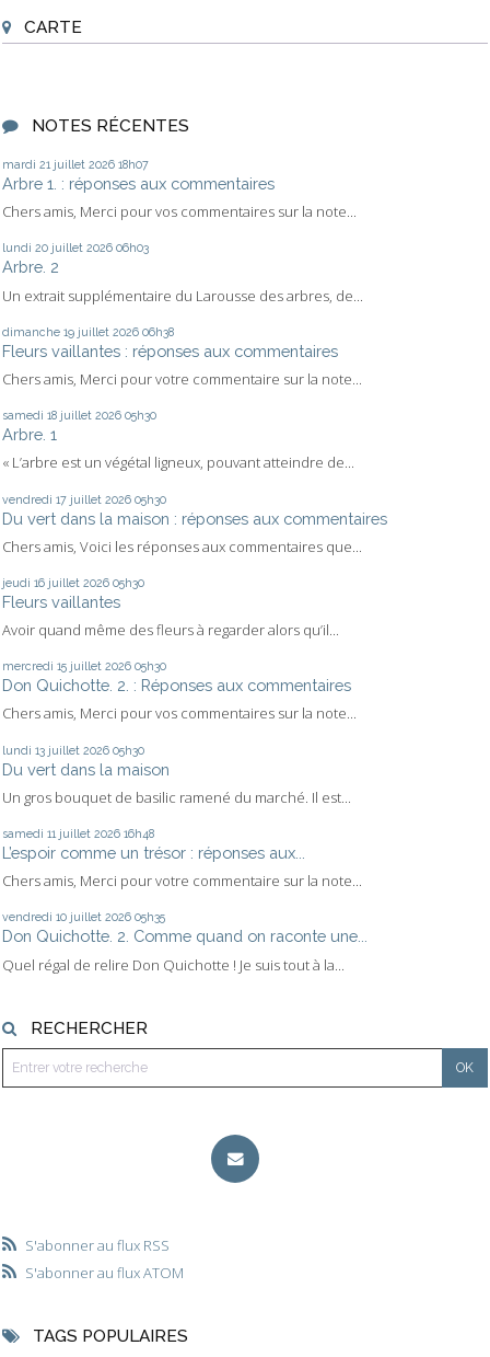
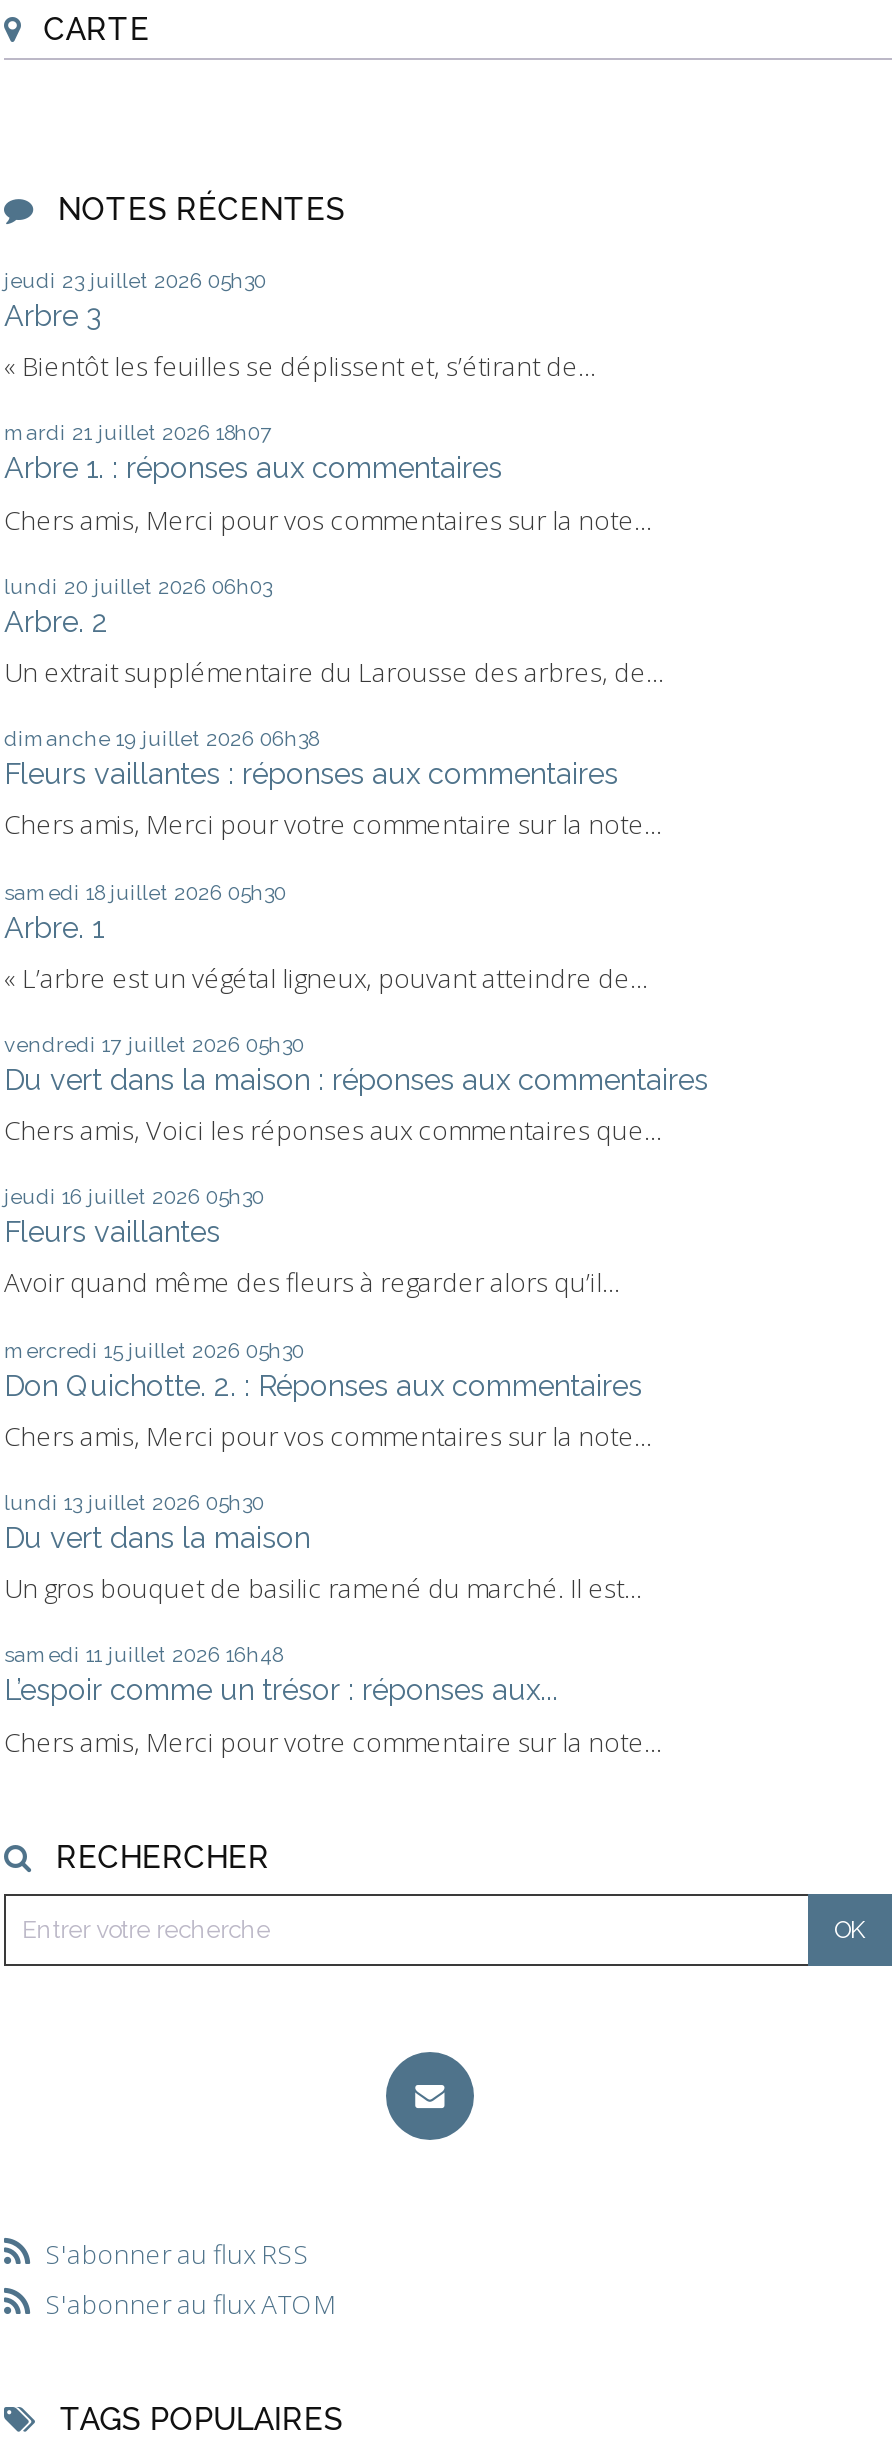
none -> [4,268,596,384] jeudi 23 juillet 2026 05h30 | Arbre 3 | « Bientôt les feuilles se déplissent et, s’étirant de...
moved [2,158,387,891] -> [4,421,708,1759]: mardi 21 juillet 2026 18h07 | Arbre 1. : réponses aux commentaires | Chers amis, Merci pour vos commentaires sur la note... | ... | L’espoir comme un trésor : réponses aux... | Chers amis, Merci pour votre commentaire sur la note...
[2,911,367,974] vendredi 10 juillet 2026 05h35 | Don Quichotte. 2. Comme quand on raconte une... | Quel régal de relire Don Quichotte ! Je suis tout à la... -> none

